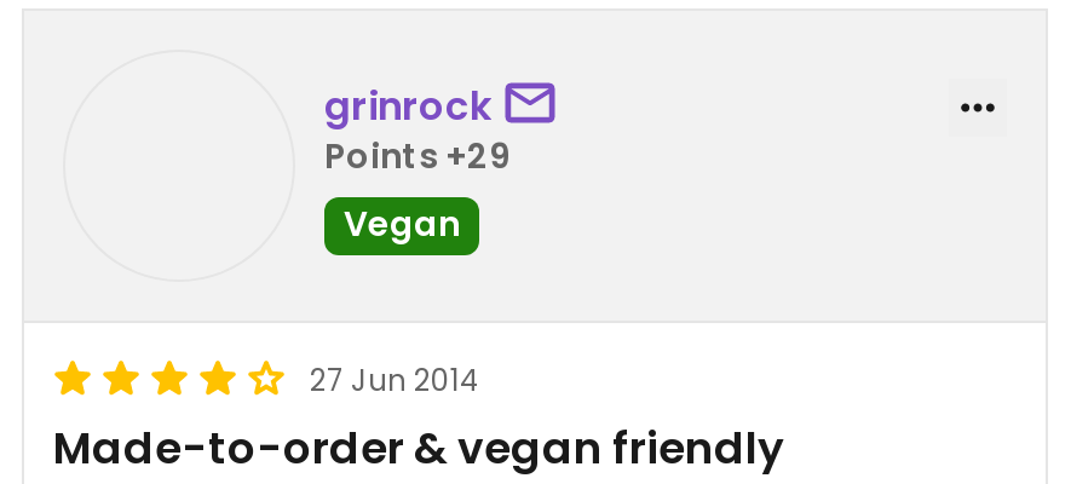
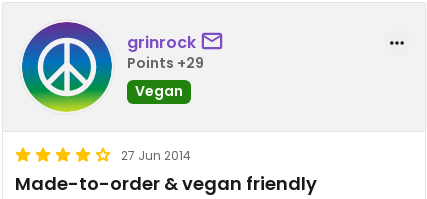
none -> [21,21,113,113] [image]

